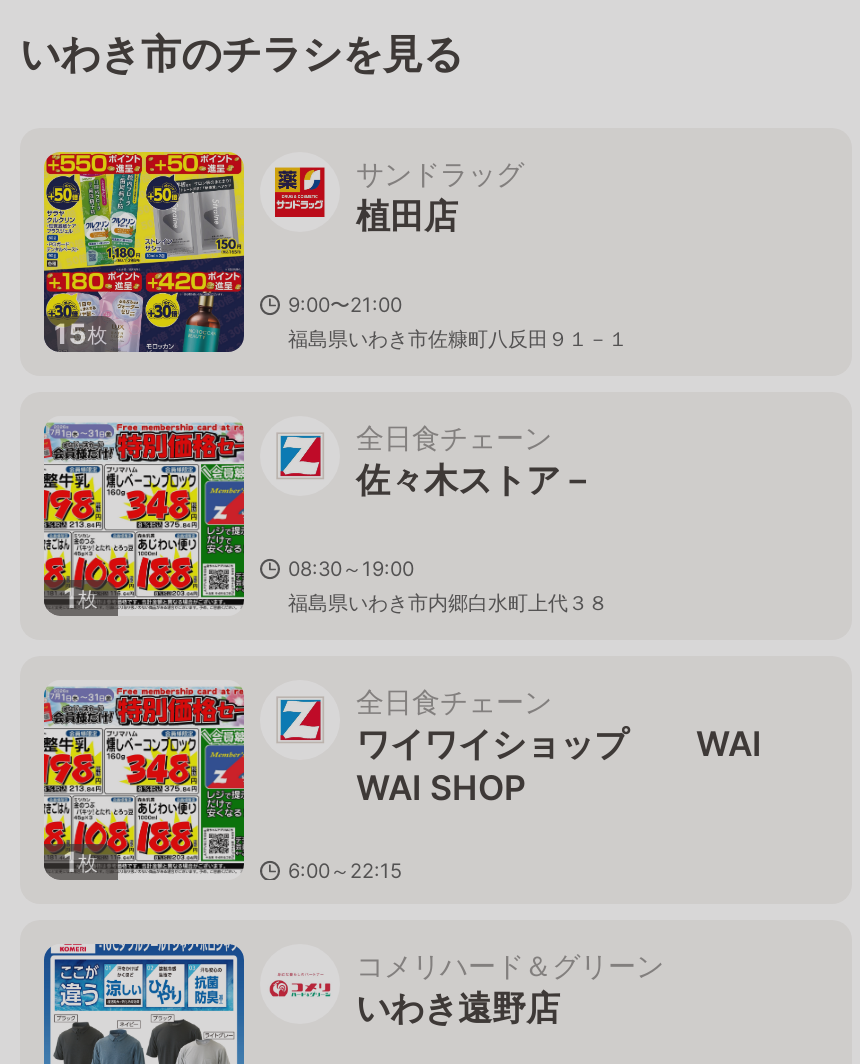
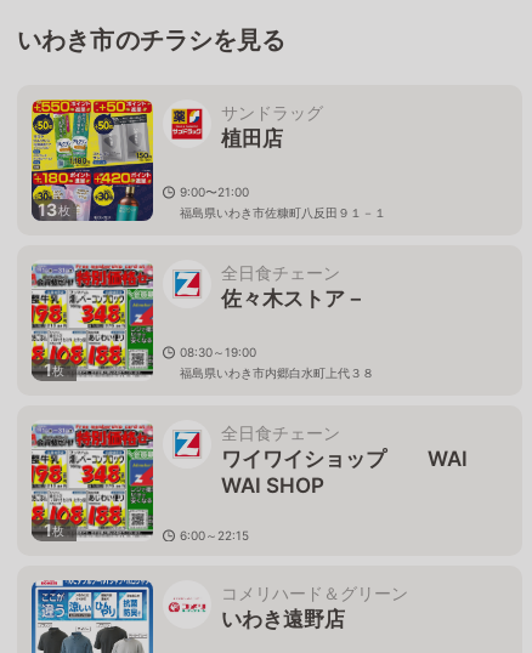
[54,316,108,350] 15枚 -> [38,199,71,220] 13枚

